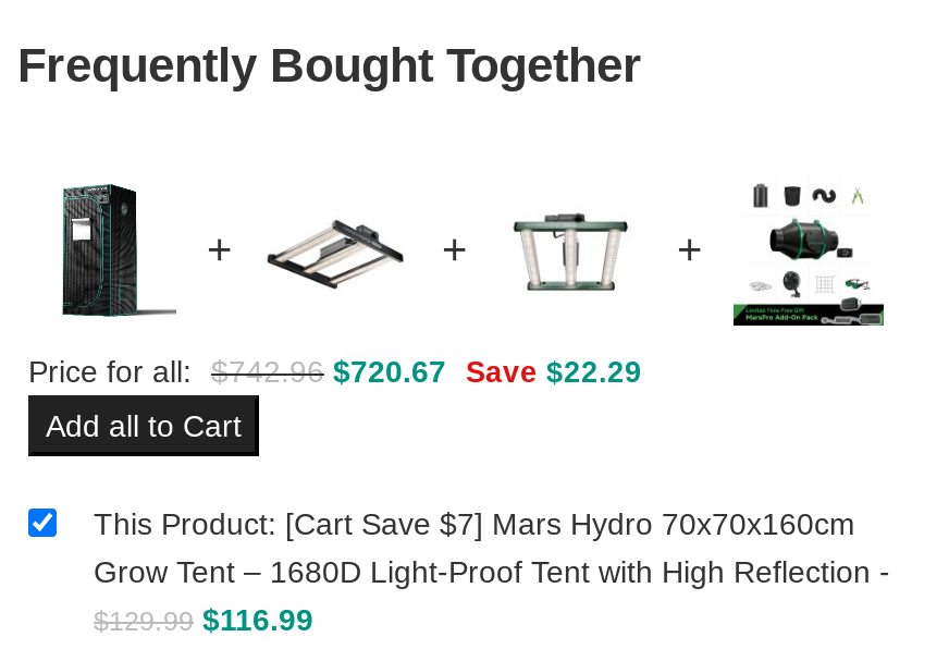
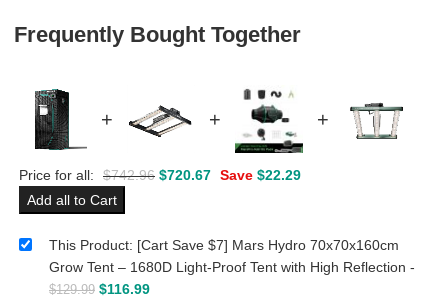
[498,184,646,323] [image] -> [234,88,304,154] [image]
[731,182,886,328] [image] -> [343,89,412,154] [image]

